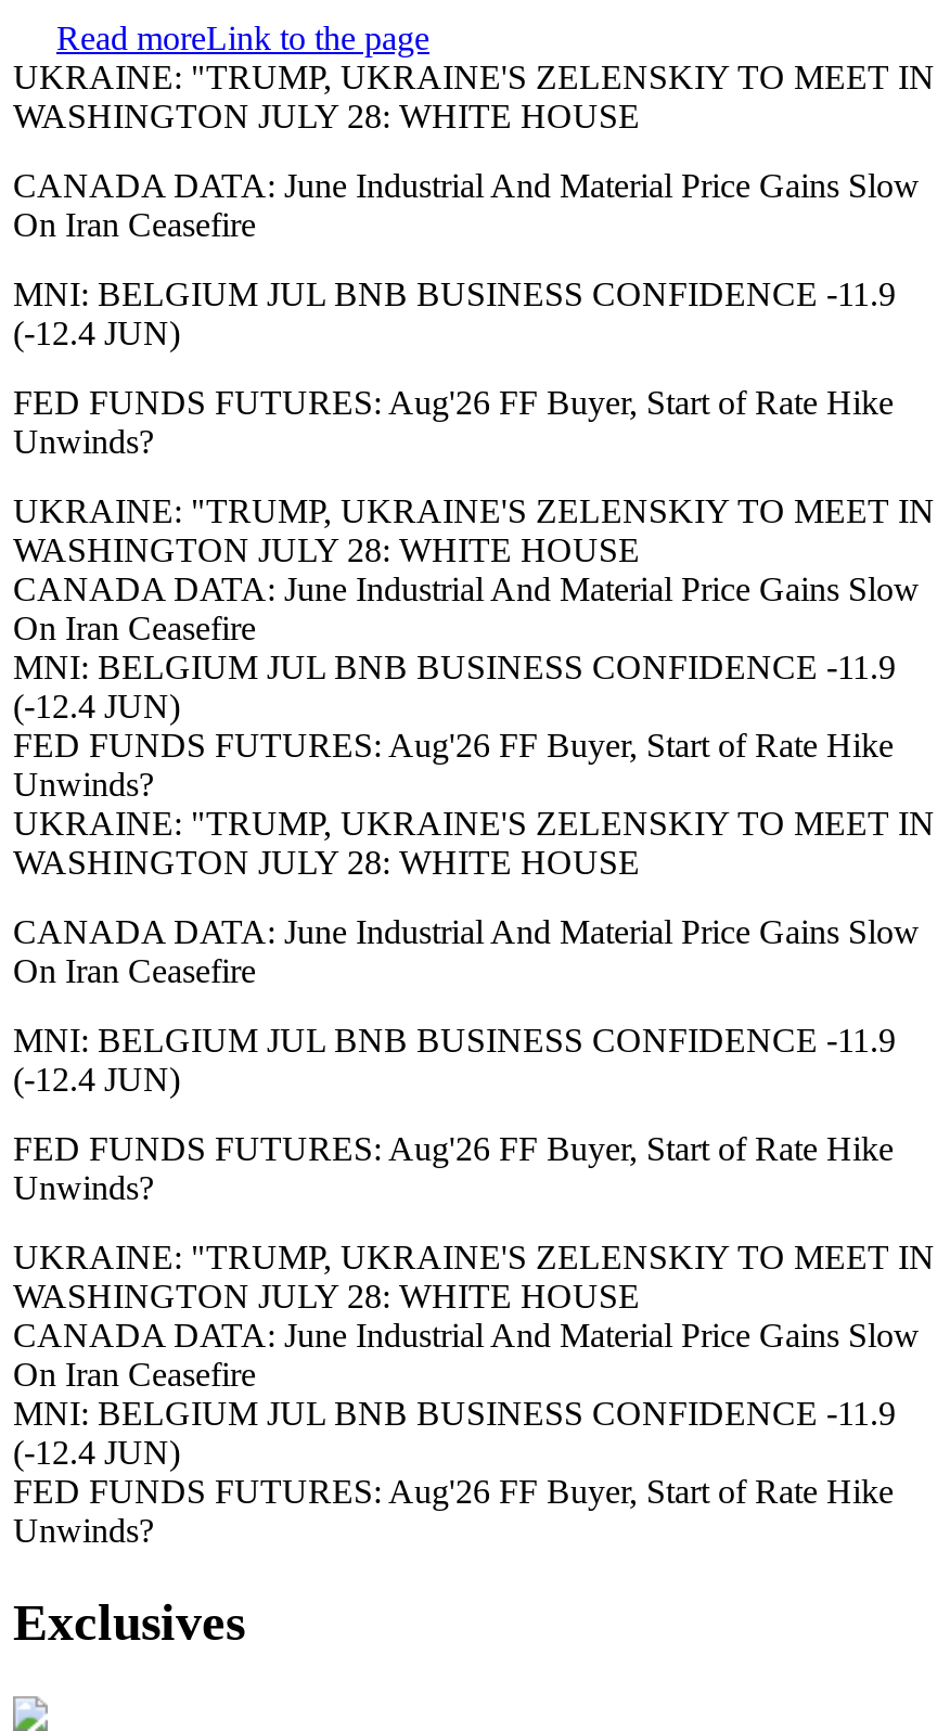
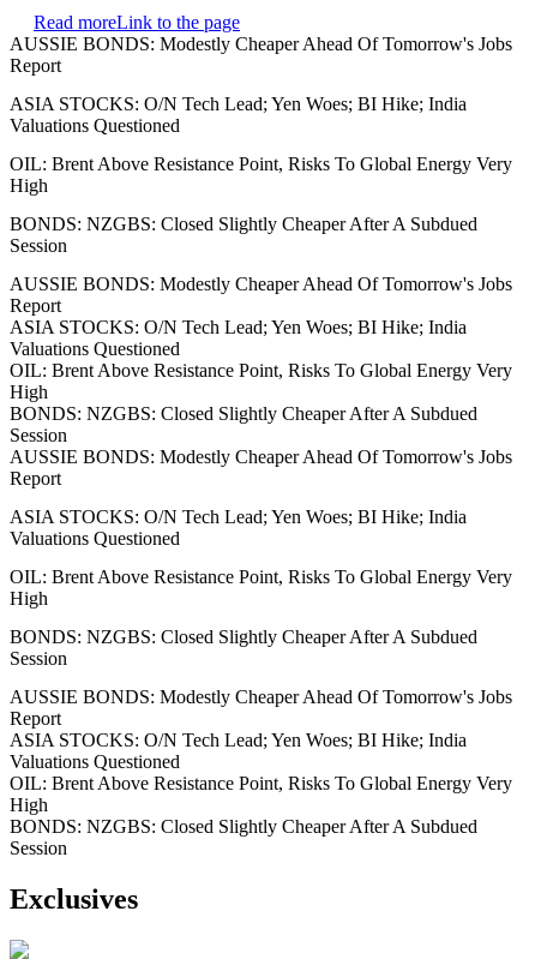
[13,59,935,135] UKRAINE: "TRUMP, UKRAINE'S ZELENSKIY TO MEET IN | WASHINGTON JULY 28: WHITE HOUSE -> [10,34,512,76] AUSSIE BONDS: Modestly Cheaper Ahead Of Tomorrow's Jobs | Report
[13,167,920,243] CANADA DATA: June Industrial And Material Price Gains Slow | On Iran Ceasefire -> [10,94,467,136] ASIA STOCKS: O/N Tech Lead; Yen Woes; BI Hike; India | Valuations Questioned
[13,276,896,352] MNI: BELGIUM JUL BNB BUSINESS CONFIDENCE -11.9 | (-12.4 JUN) -> [10,154,512,196] OIL: Brent Above Resistance Point, Risks To Global Energy Very | High
[13,384,894,460] FED FUNDS FUTURES: Aug'26 FF Buyer, Start of Rate Hike | Unwinds? -> [10,214,477,256] BONDS: NZGBS: Closed Slightly Cheaper After A Subdued | Session
[13,493,935,881] UKRAINE: "TRUMP, UKRAINE'S ZELENSKIY TO MEET IN | WASHINGTON JULY 28: WHITE HOUSE | CANADA DATA: June Industrial And Material Price Gains Slow | On Iran Ceasefire | MNI: BELGIUM JUL BNB BUSINESS CONFIDENCE -11.9 | (-12.4 JUN) | FED FUNDS FUTURES: Aug'26 FF Buyer, Start of Rate Hike | Unwinds? | UKRAINE: "TRUMP, UKRAINE'S ZELENSKIY TO MEET IN | WASHINGTON JULY 28: WHITE HOUSE -> [10,274,512,489] AUSSIE BONDS: Modestly Cheaper Ahead Of Tomorrow's Jobs | Report | ASIA STOCKS: O/N Tech Lead; Yen Woes; BI Hike; India | Valuations Questioned | OIL: Brent Above Resistance Point, Risks To Global Energy Very | High | BONDS: NZGBS: Closed Slightly Cheaper After A Subdued | Session | AUSSIE BONDS: Modestly Cheaper Ahead Of Tomorrow's Jobs | Report
[13,914,920,990] CANADA DATA: June Industrial And Material Price Gains Slow | On Iran Ceasefire -> [10,507,467,549] ASIA STOCKS: O/N Tech Lead; Yen Woes; BI Hike; India | Valuations Questioned
[13,1022,896,1098] MNI: BELGIUM JUL BNB BUSINESS CONFIDENCE -11.9 | (-12.4 JUN) -> [10,567,512,609] OIL: Brent Above Resistance Point, Risks To Global Energy Very | High
[13,1131,894,1206] FED FUNDS FUTURES: Aug'26 FF Buyer, Start of Rate Hike | Unwinds? -> [10,627,477,669] BONDS: NZGBS: Closed Slightly Cheaper After A Subdued | Session
[13,1239,935,1549] UKRAINE: "TRUMP, UKRAINE'S ZELENSKIY TO MEET IN | WASHINGTON JULY 28: WHITE HOUSE | CANADA DATA: June Industrial And Material Price Gains Slow | On Iran Ceasefire | MNI: BELGIUM JUL BNB BUSINESS CONFIDENCE -11.9 | (-12.4 JUN) | FED FUNDS FUTURES: Aug'26 FF Buyer, Start of Rate Hike | Unwinds? -> [10,687,512,858] AUSSIE BONDS: Modestly Cheaper Ahead Of Tomorrow's Jobs | Report | ASIA STOCKS: O/N Tech Lead; Yen Woes; BI Hike; India | Valuations Questioned | OIL: Brent Above Resistance Point, Risks To Global Energy Very | High | BONDS: NZGBS: Closed Slightly Cheaper After A Subdued | Session

